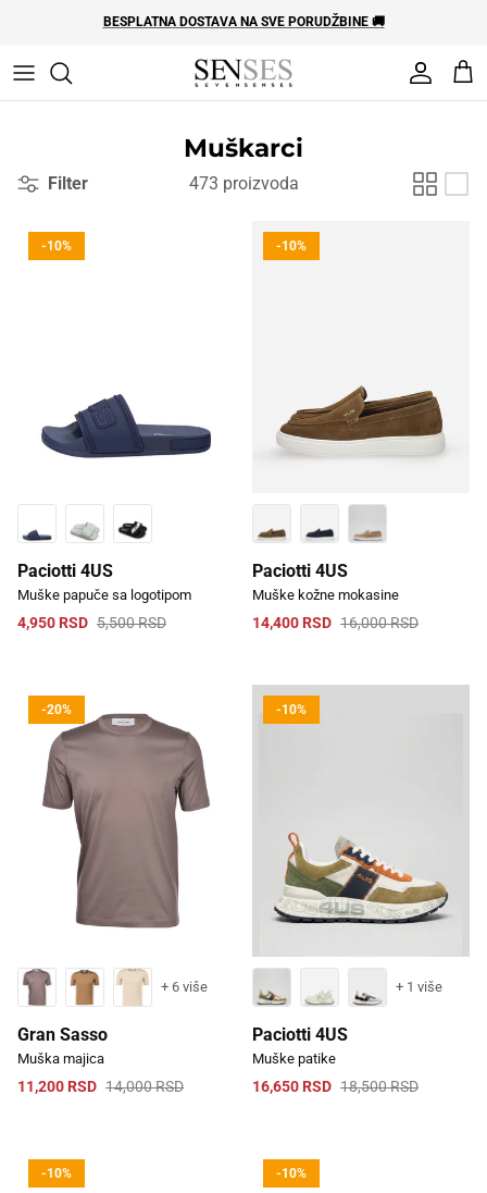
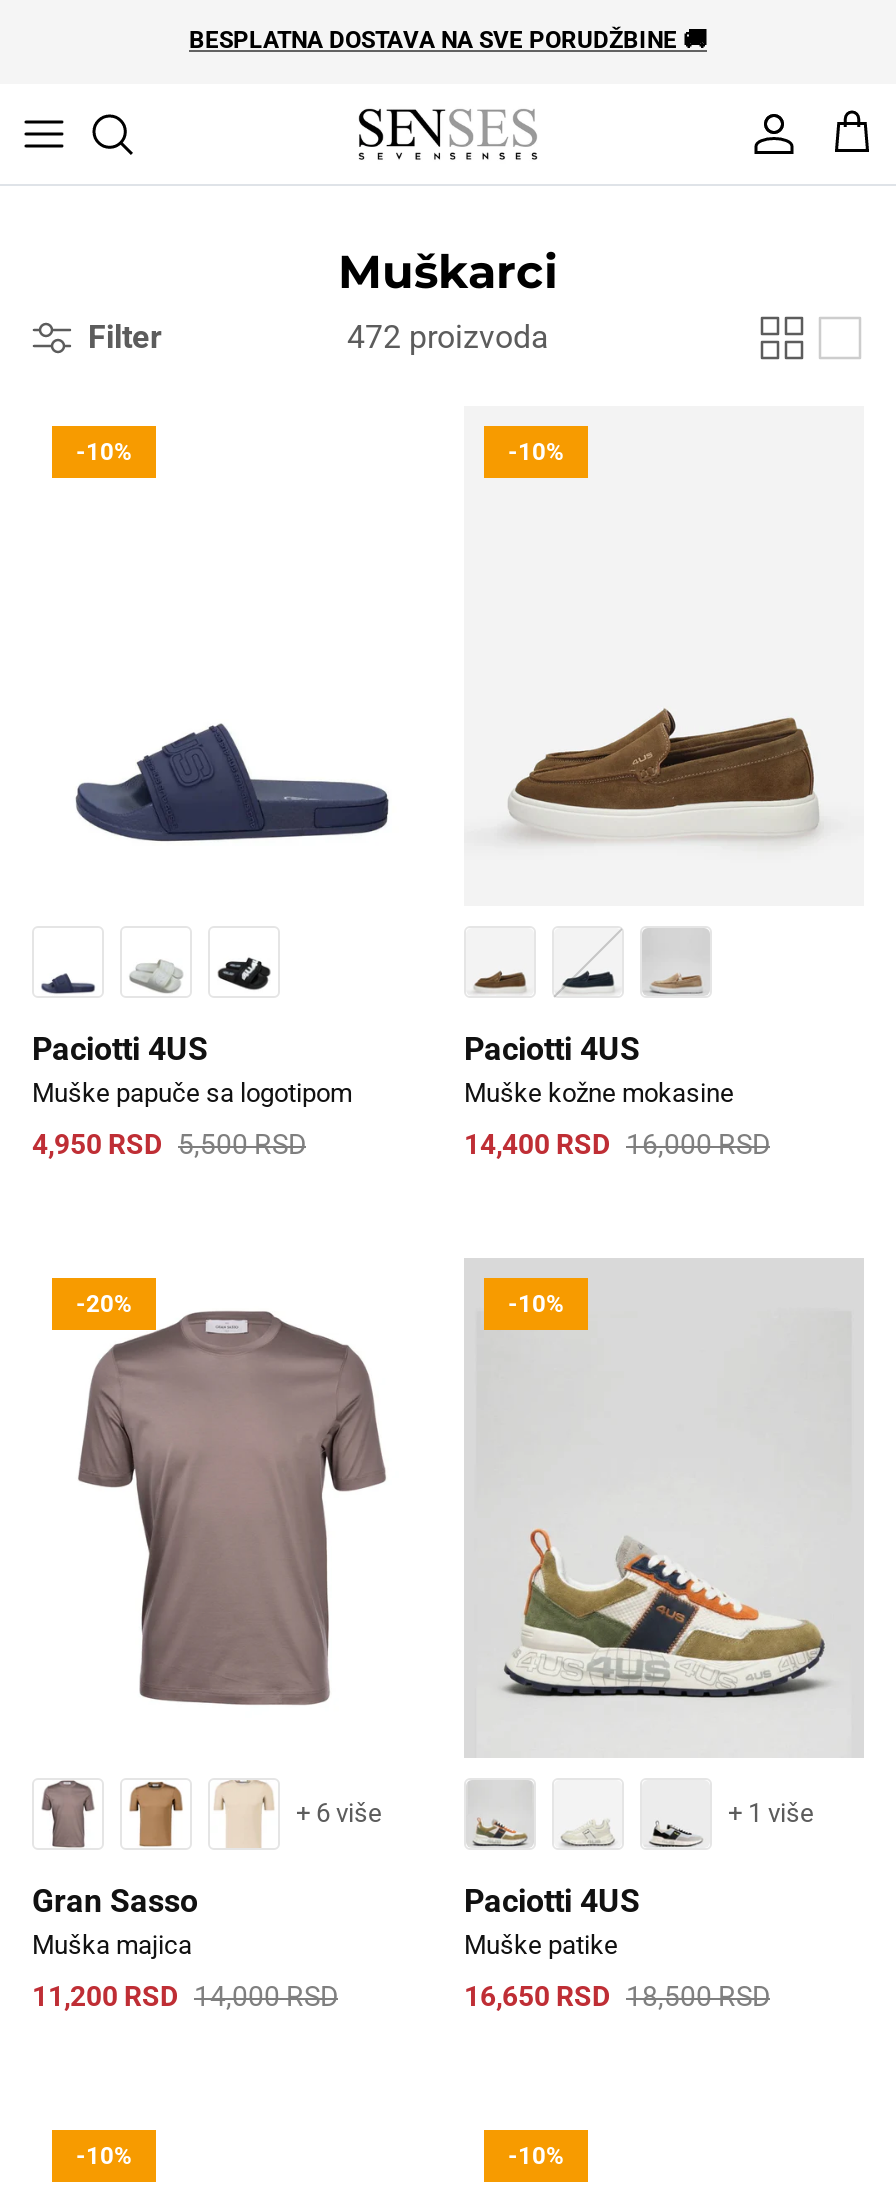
[189,173,298,194] 473 proizvoda -> [347,318,549,356] 472 proizvoda

